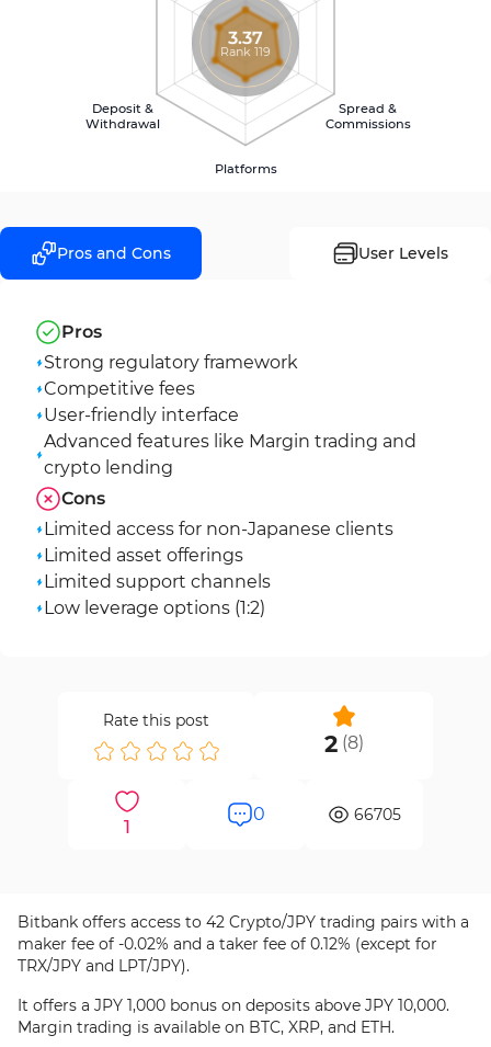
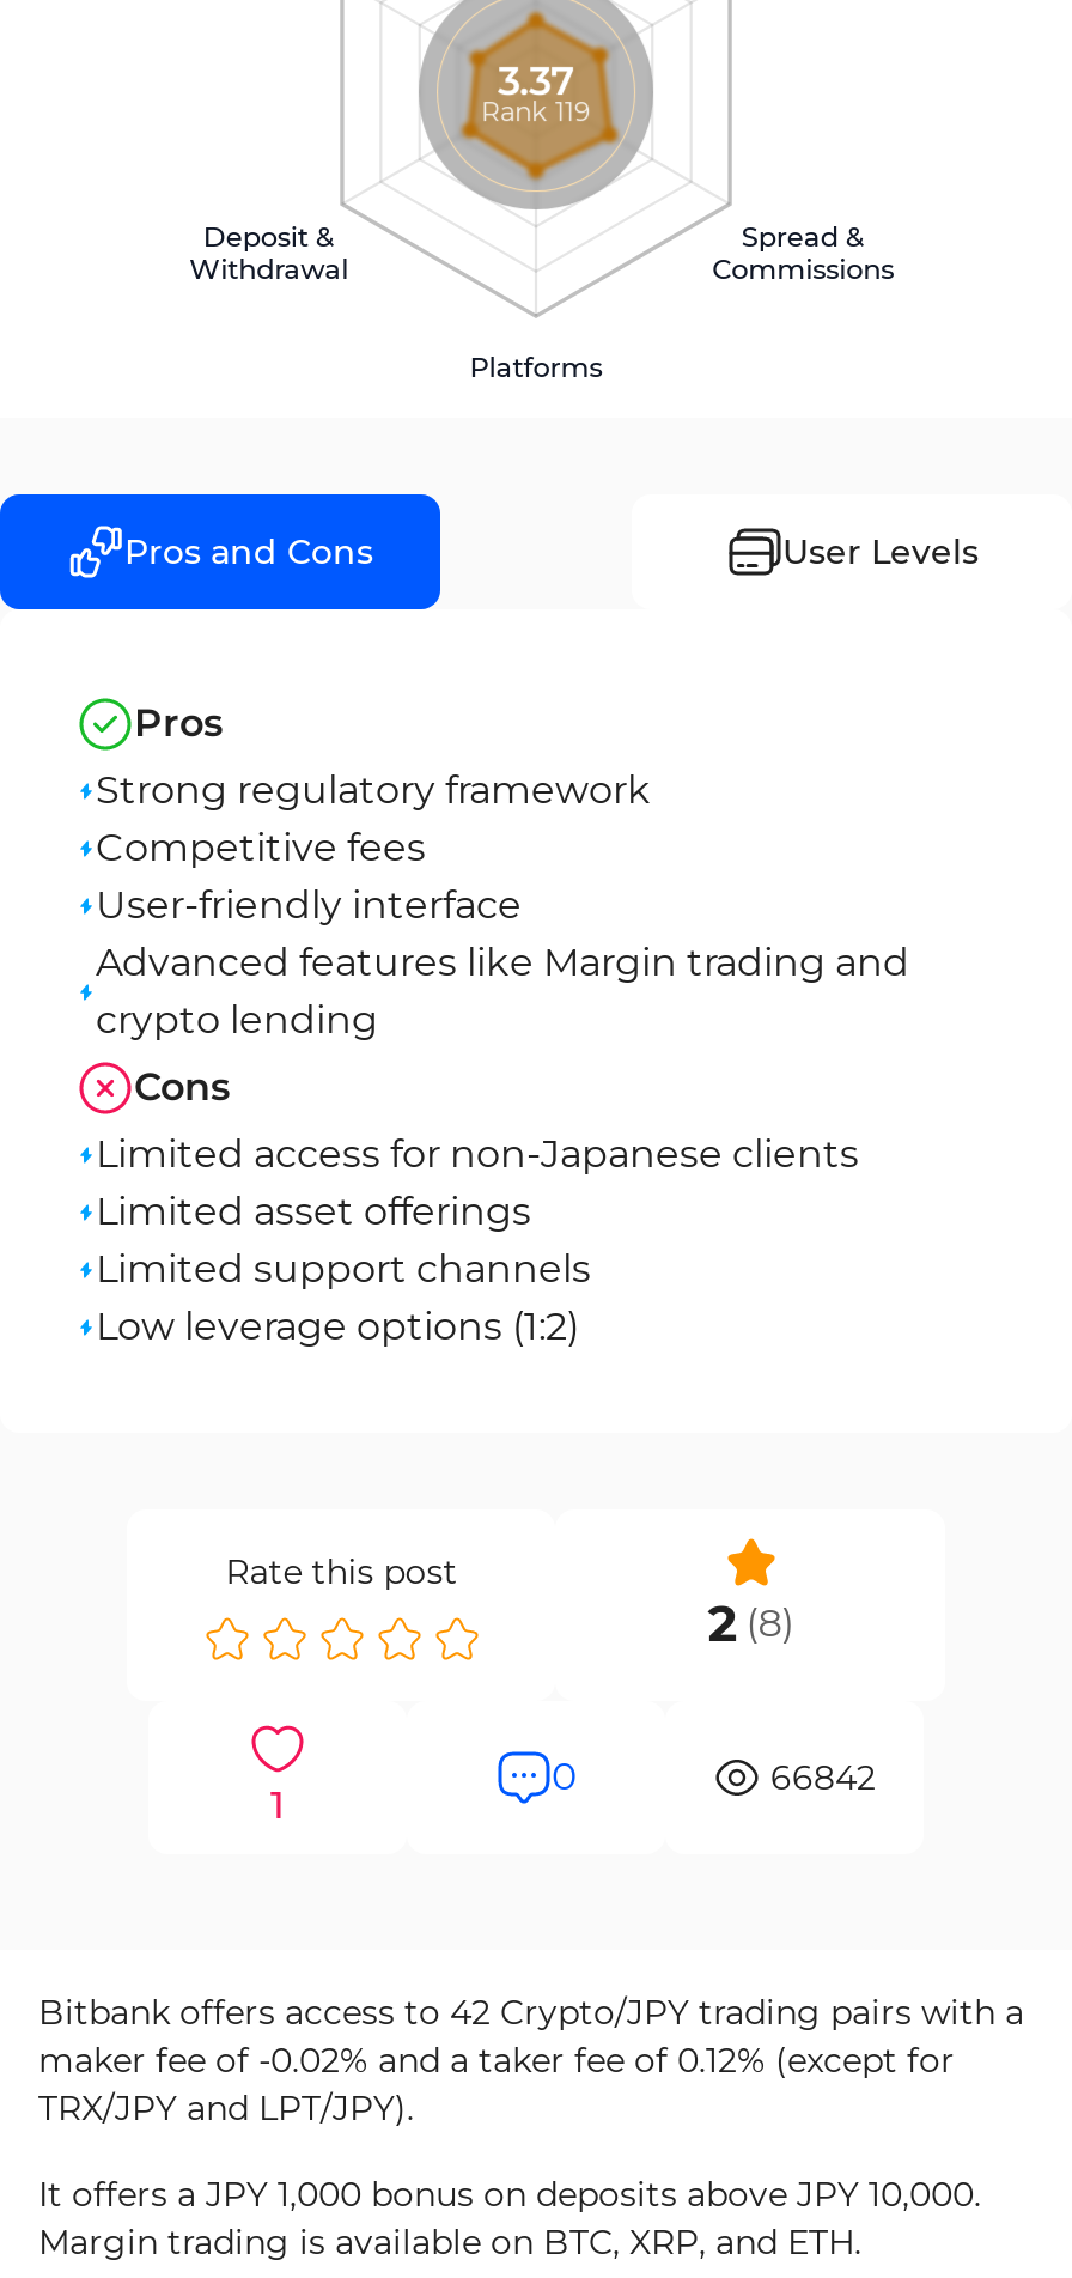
[353,804,401,824] 66705 -> [770,1757,876,1800] 66842

